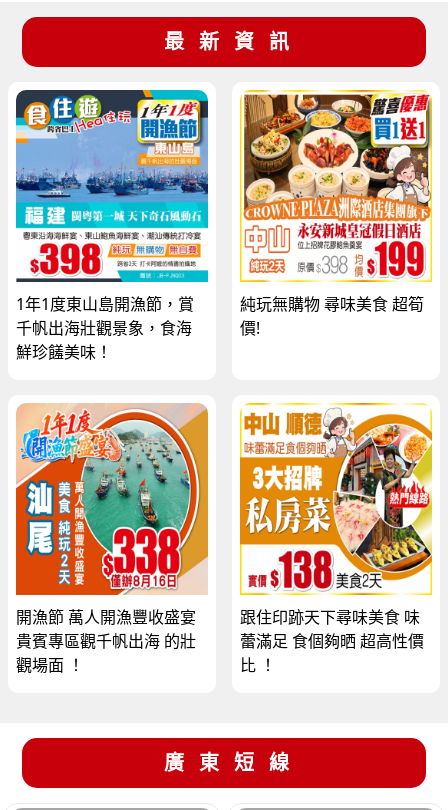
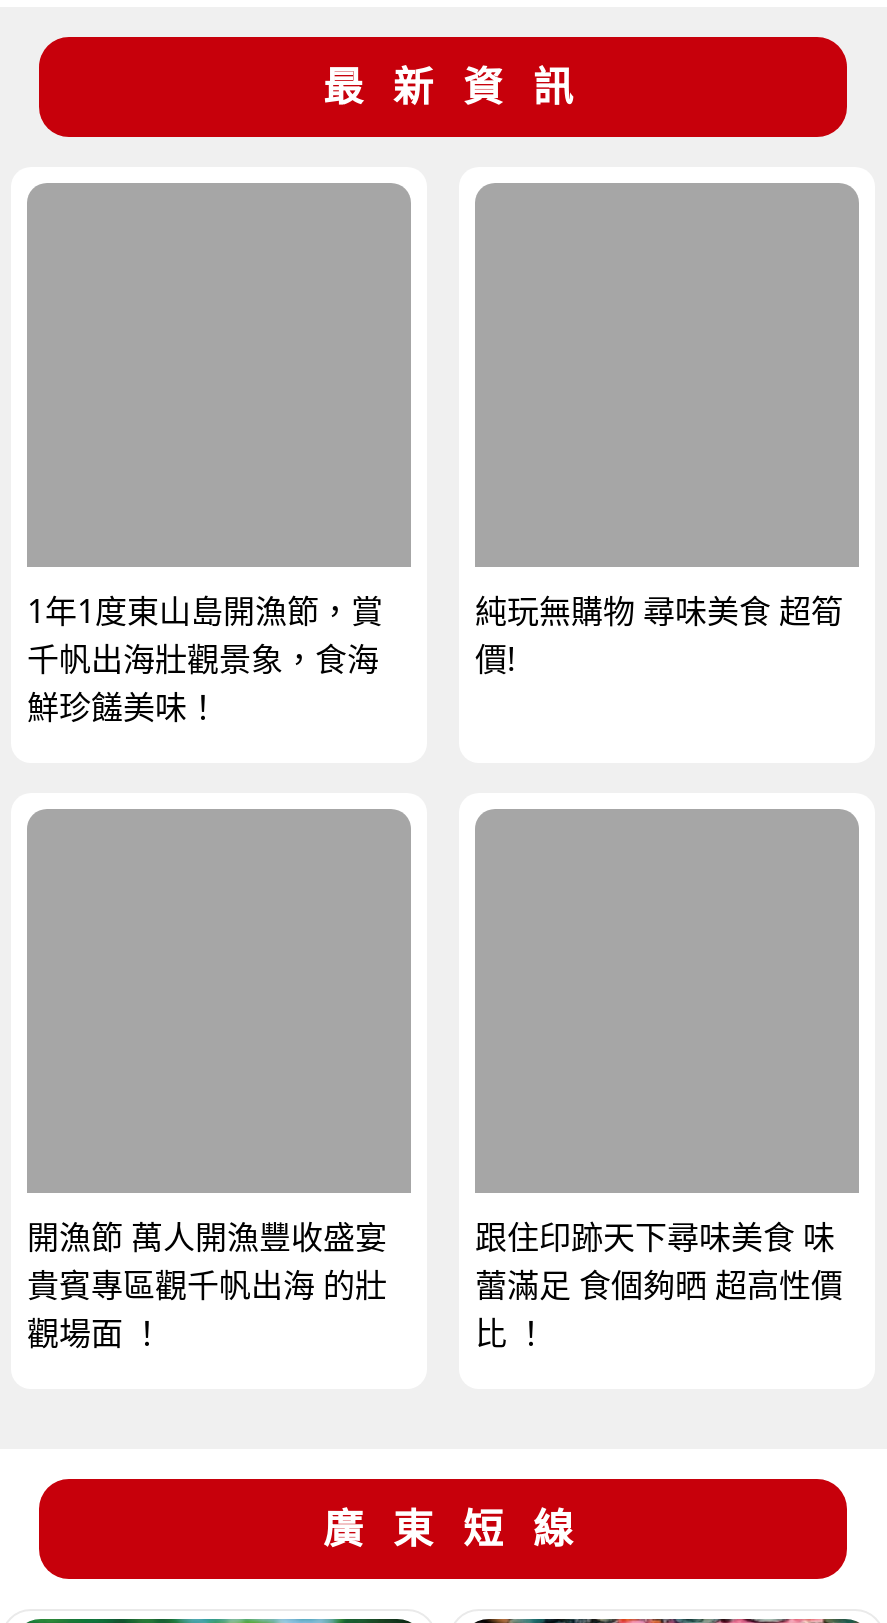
[15,89,209,283] [image] -> none
[239,89,433,283] [image] -> none
[15,403,209,596] [image] -> none
[239,402,433,596] [image] -> none

